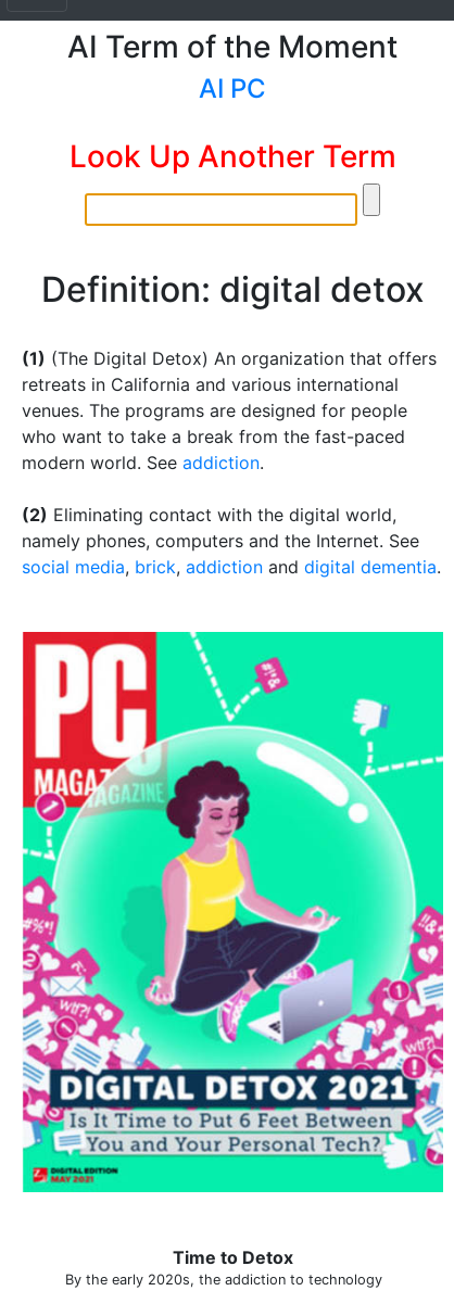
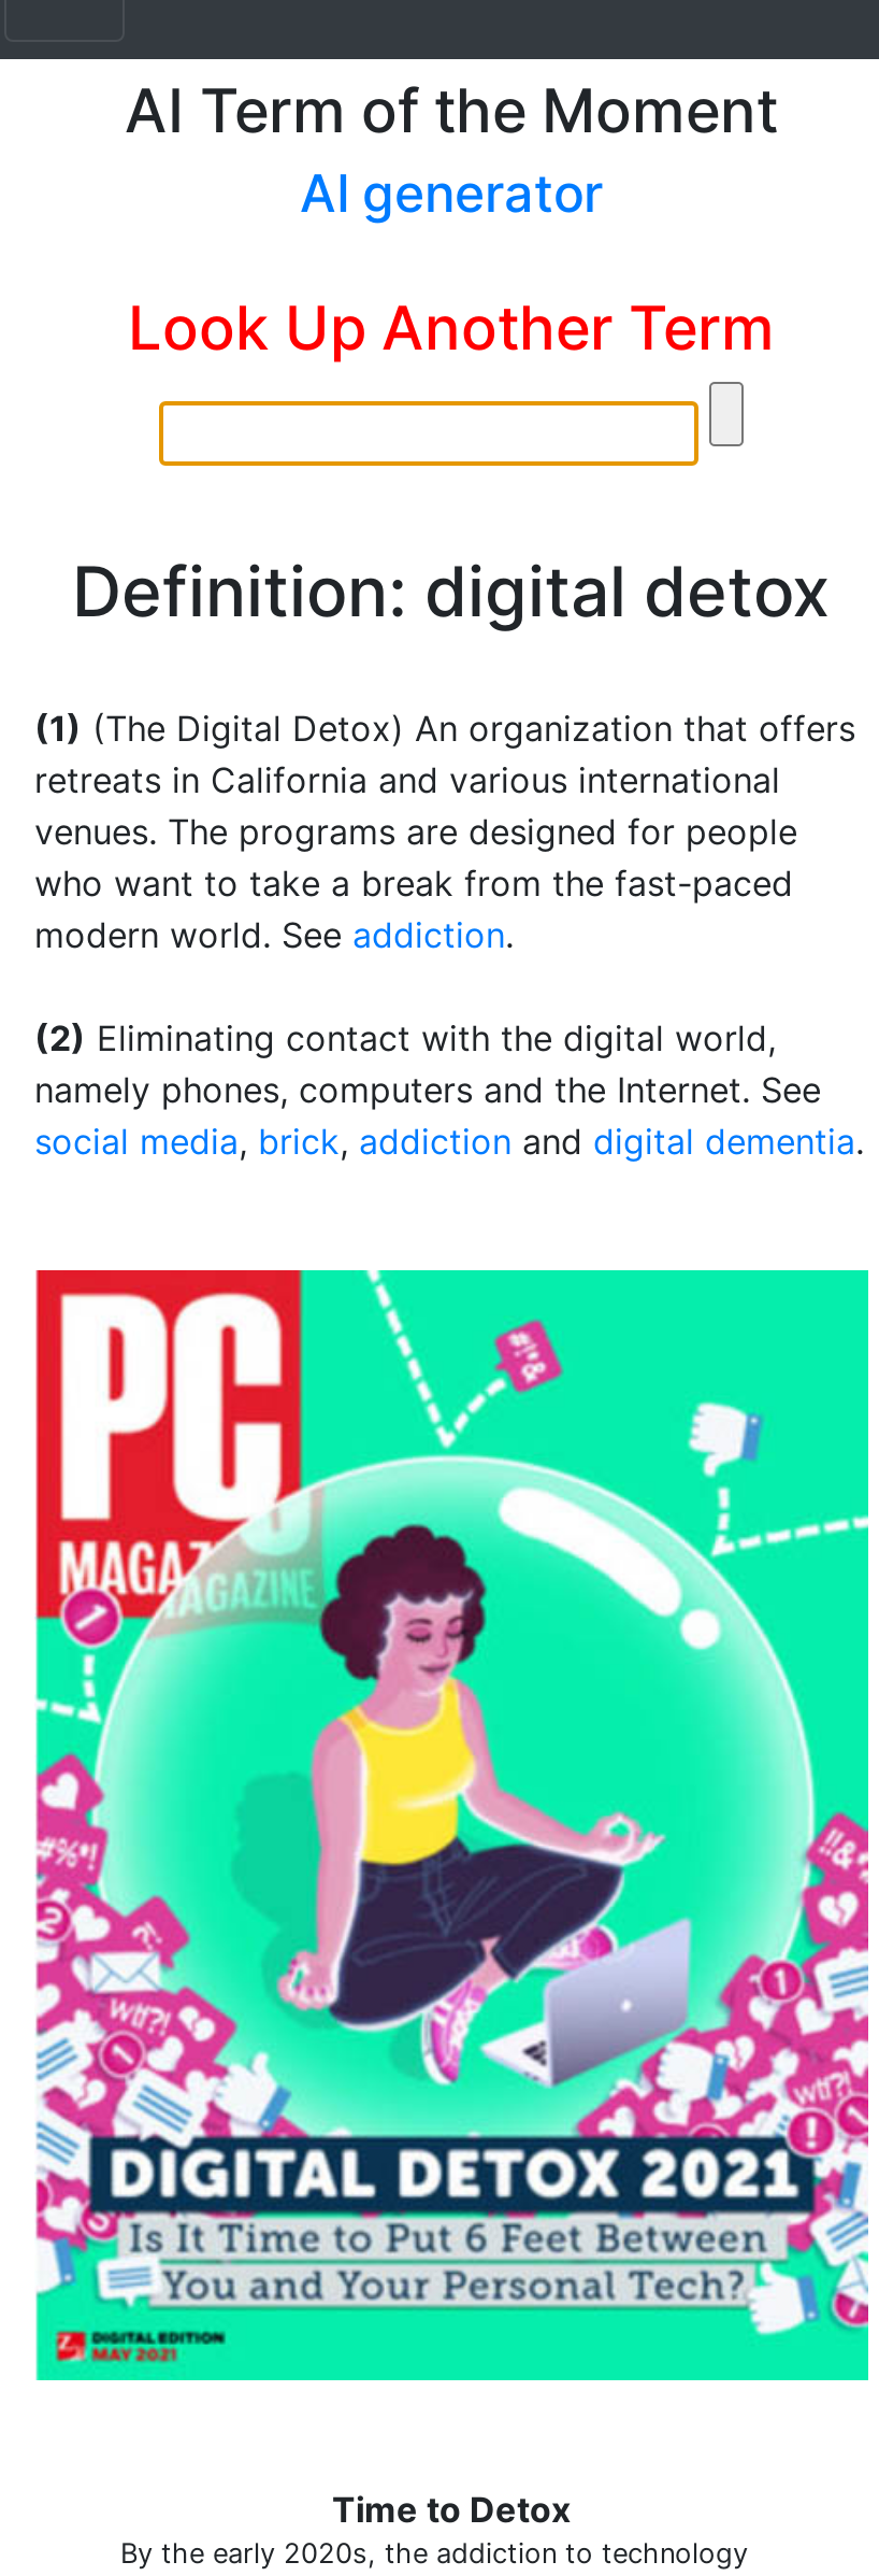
[199,73,266,104] AI PC -> [300,162,603,225] AI generator

